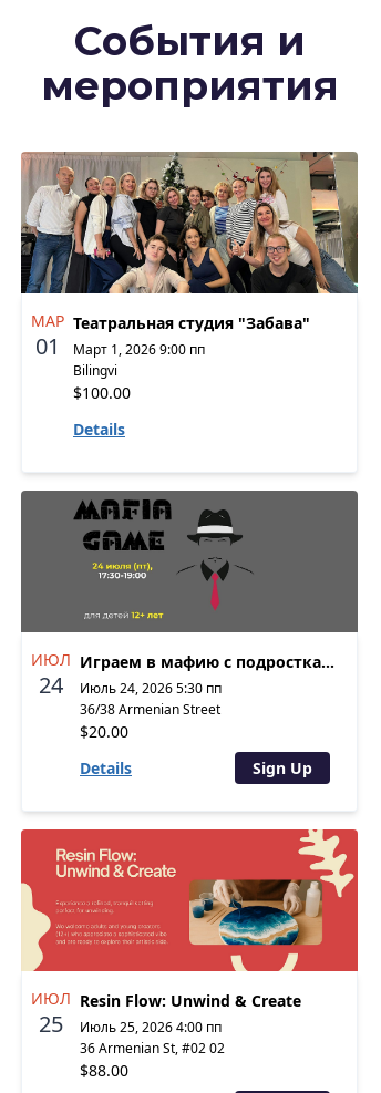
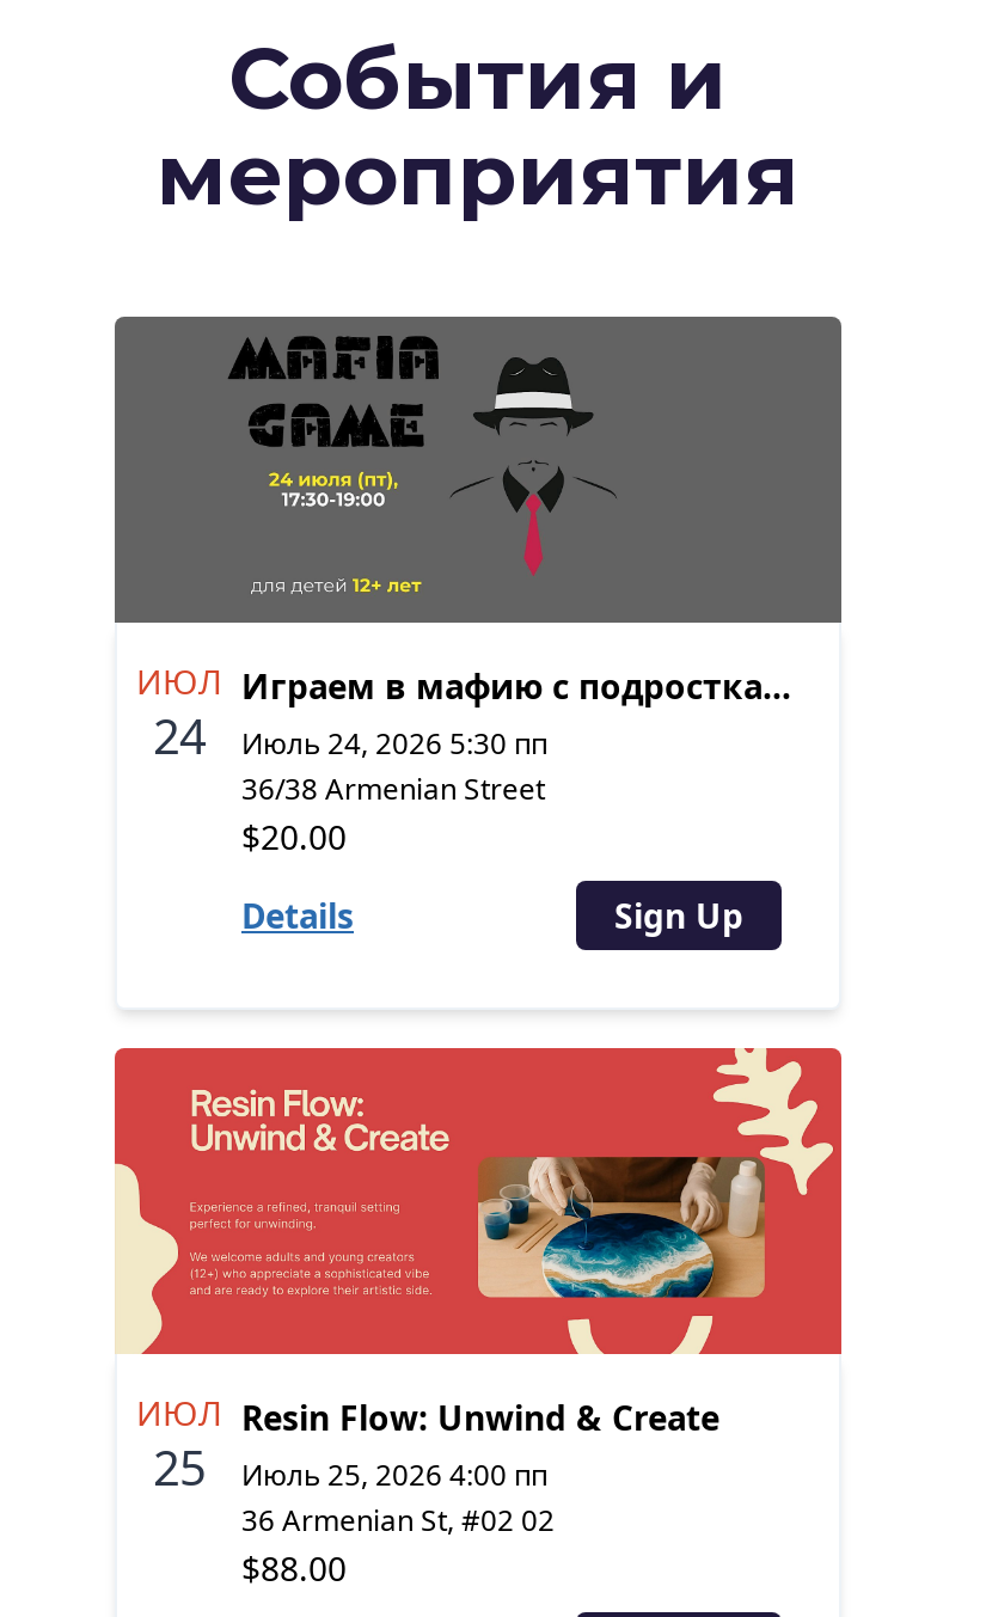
[21,152,358,361] [image] | МАР | 01 -> none
[73,312,310,440] Театральная студия "Забава" | Март 1, 2026 9:00 пп | Bilingvi | $100.00 | Details -> none

